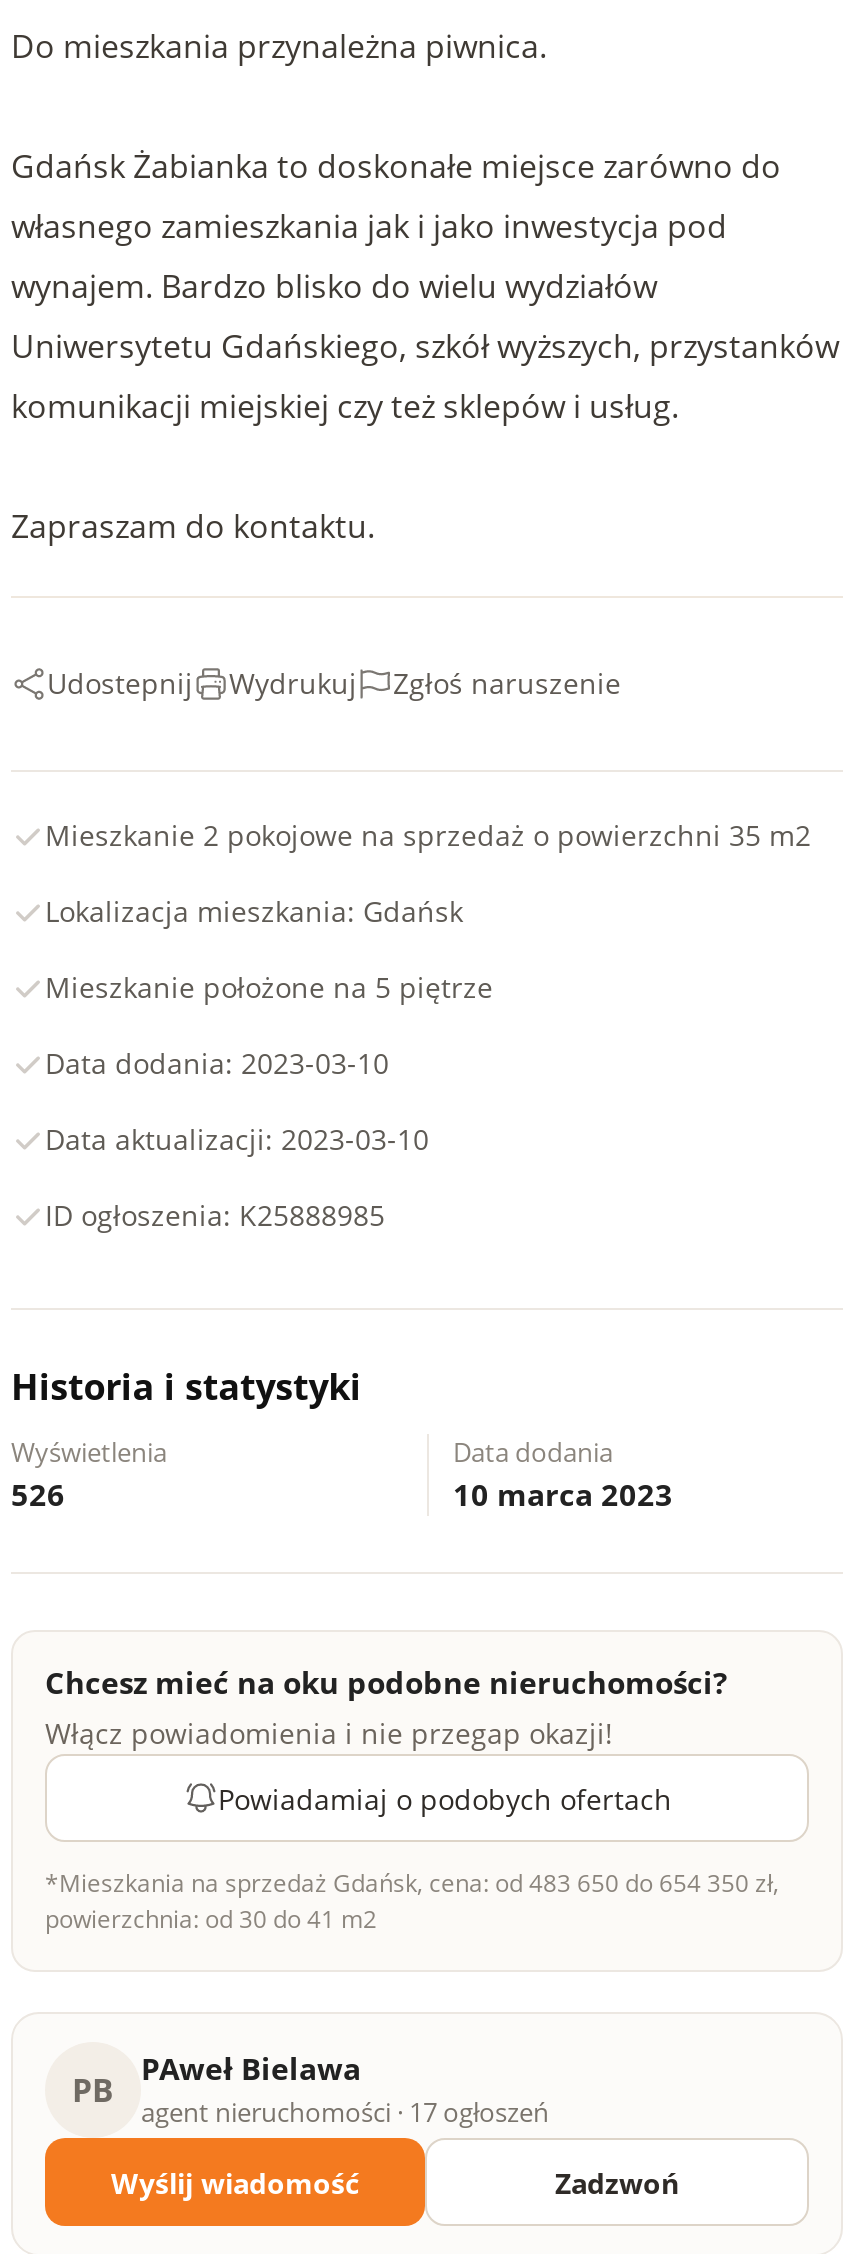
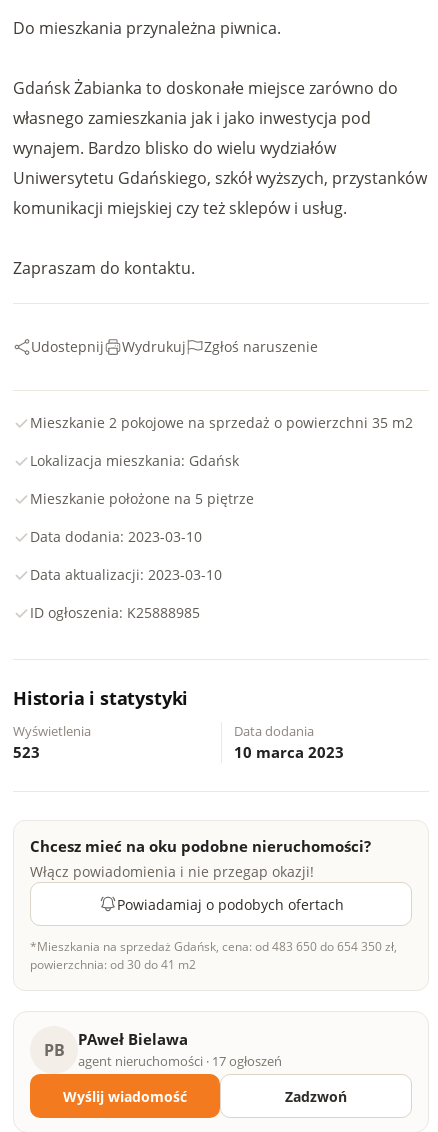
[11,1474,65,1514] 526 -> [13,742,40,762] 523

